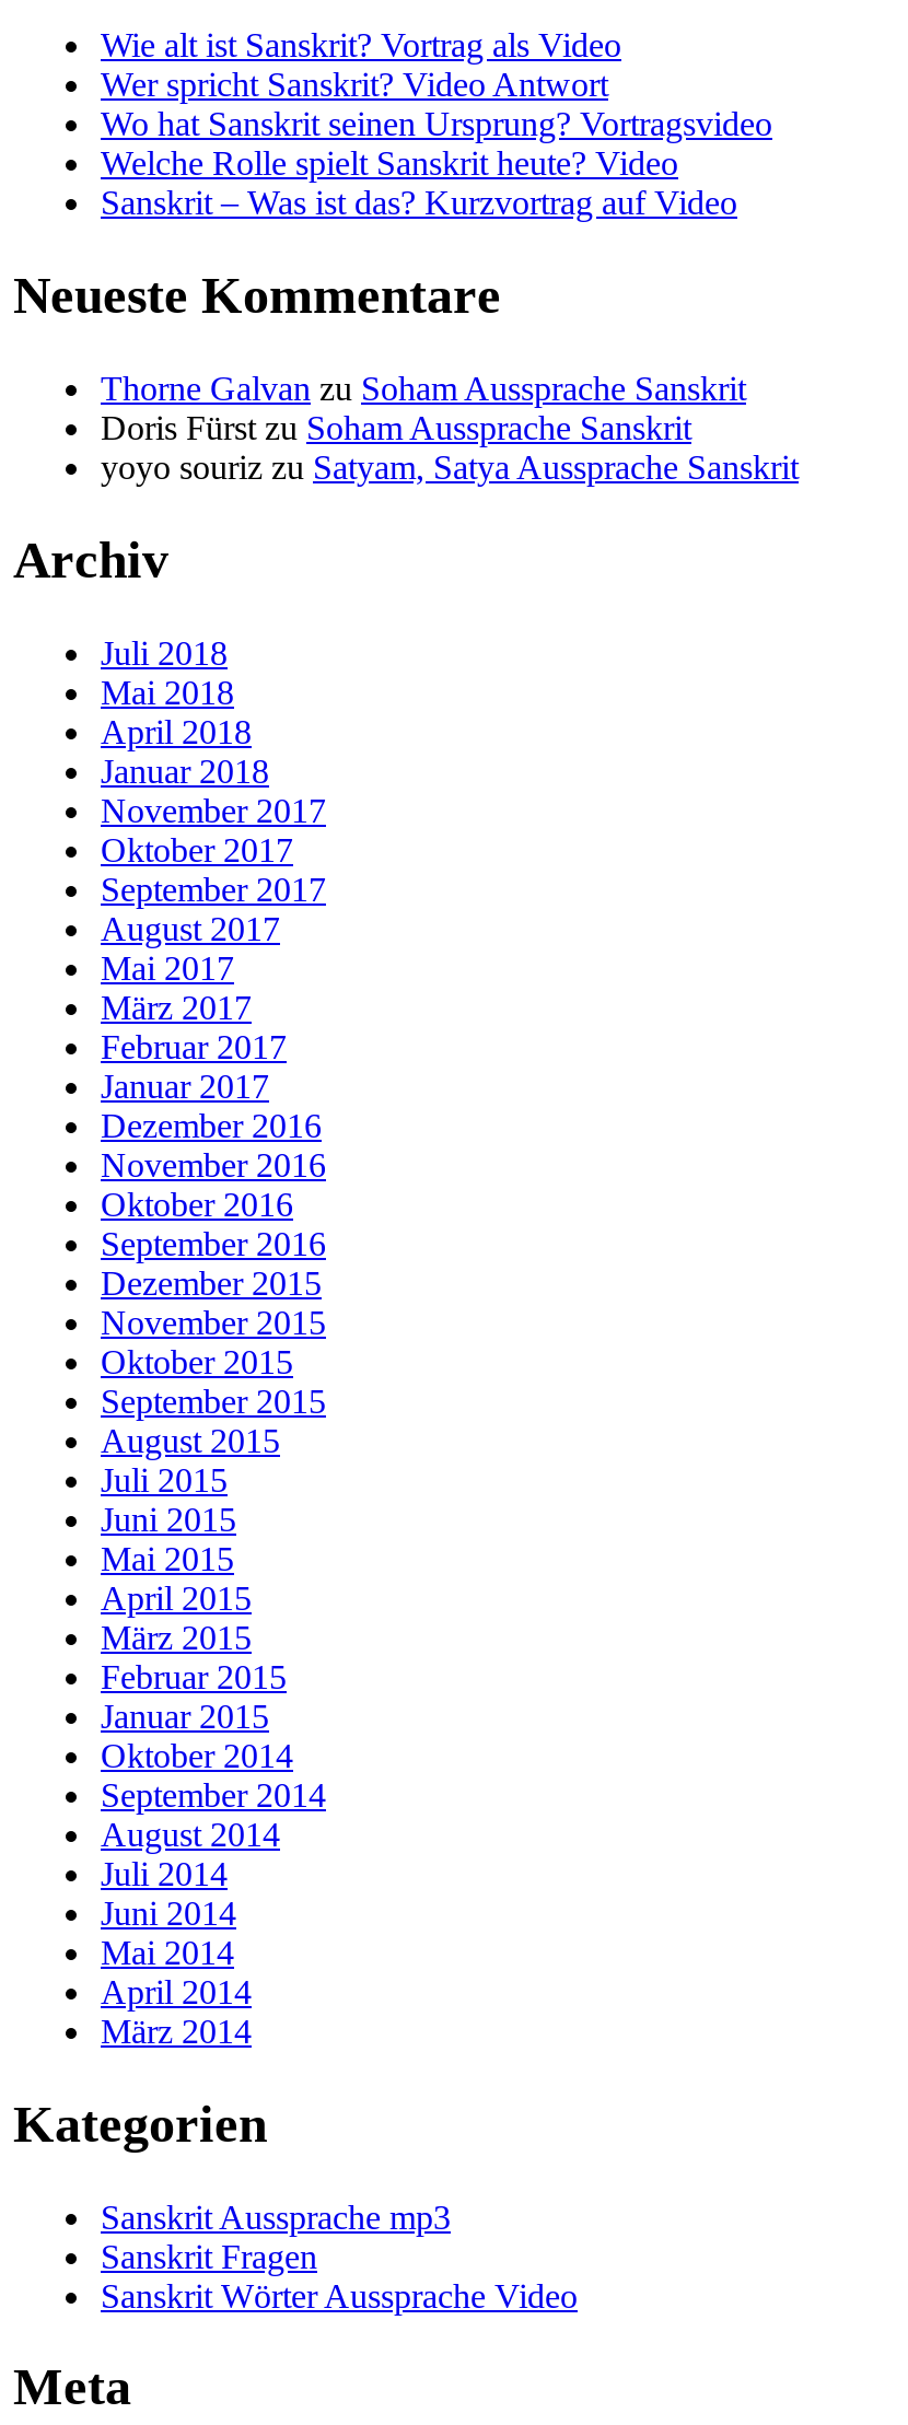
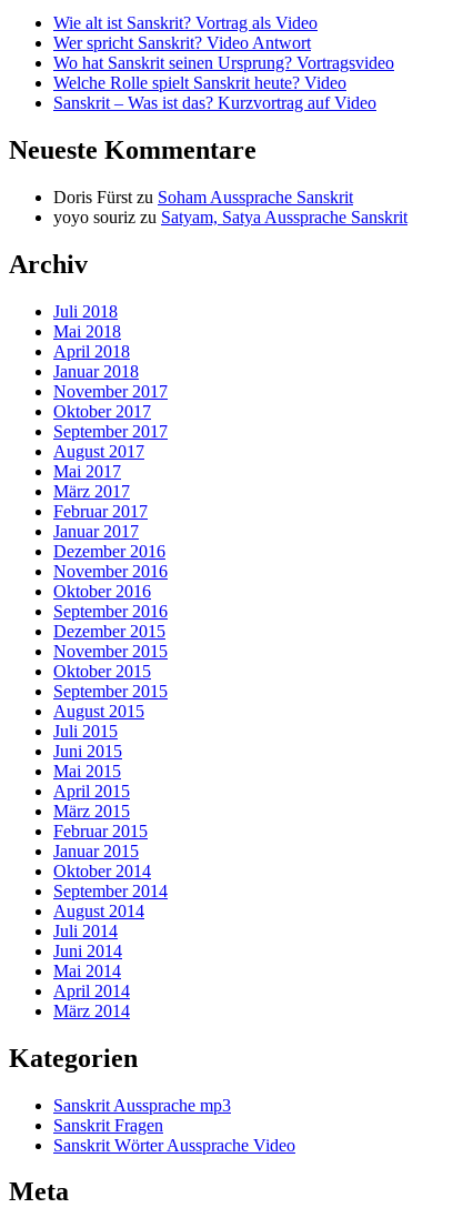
[101,369,746,407] Thorne Galvan zu Soham Aussprache Sanskrit -> none

